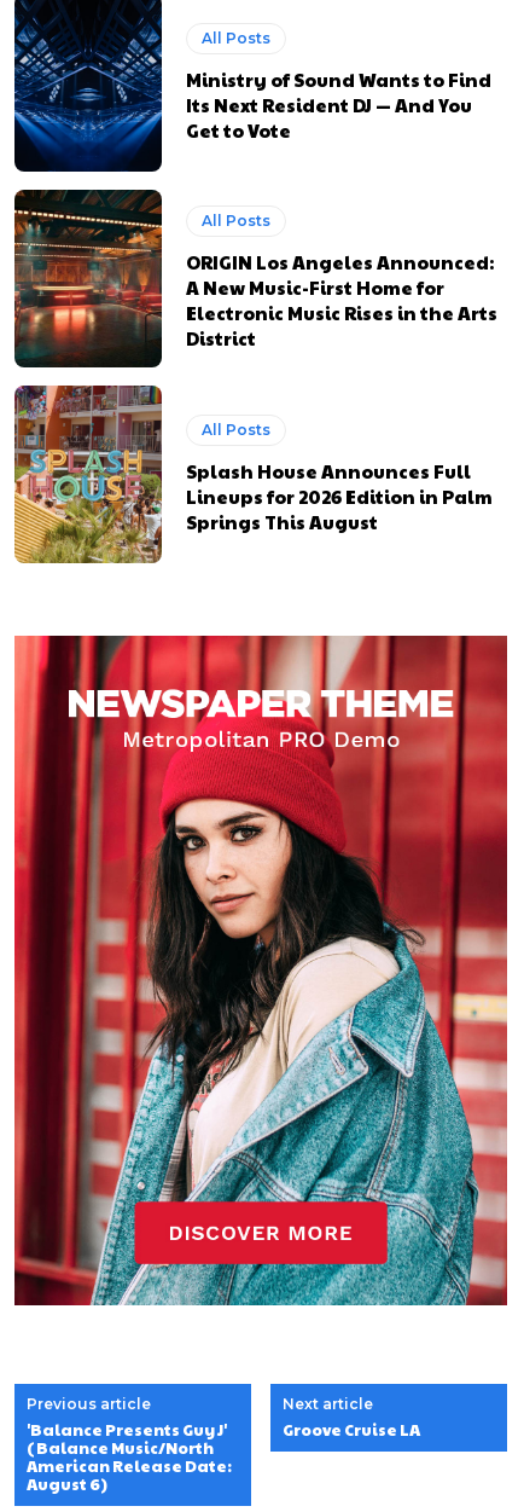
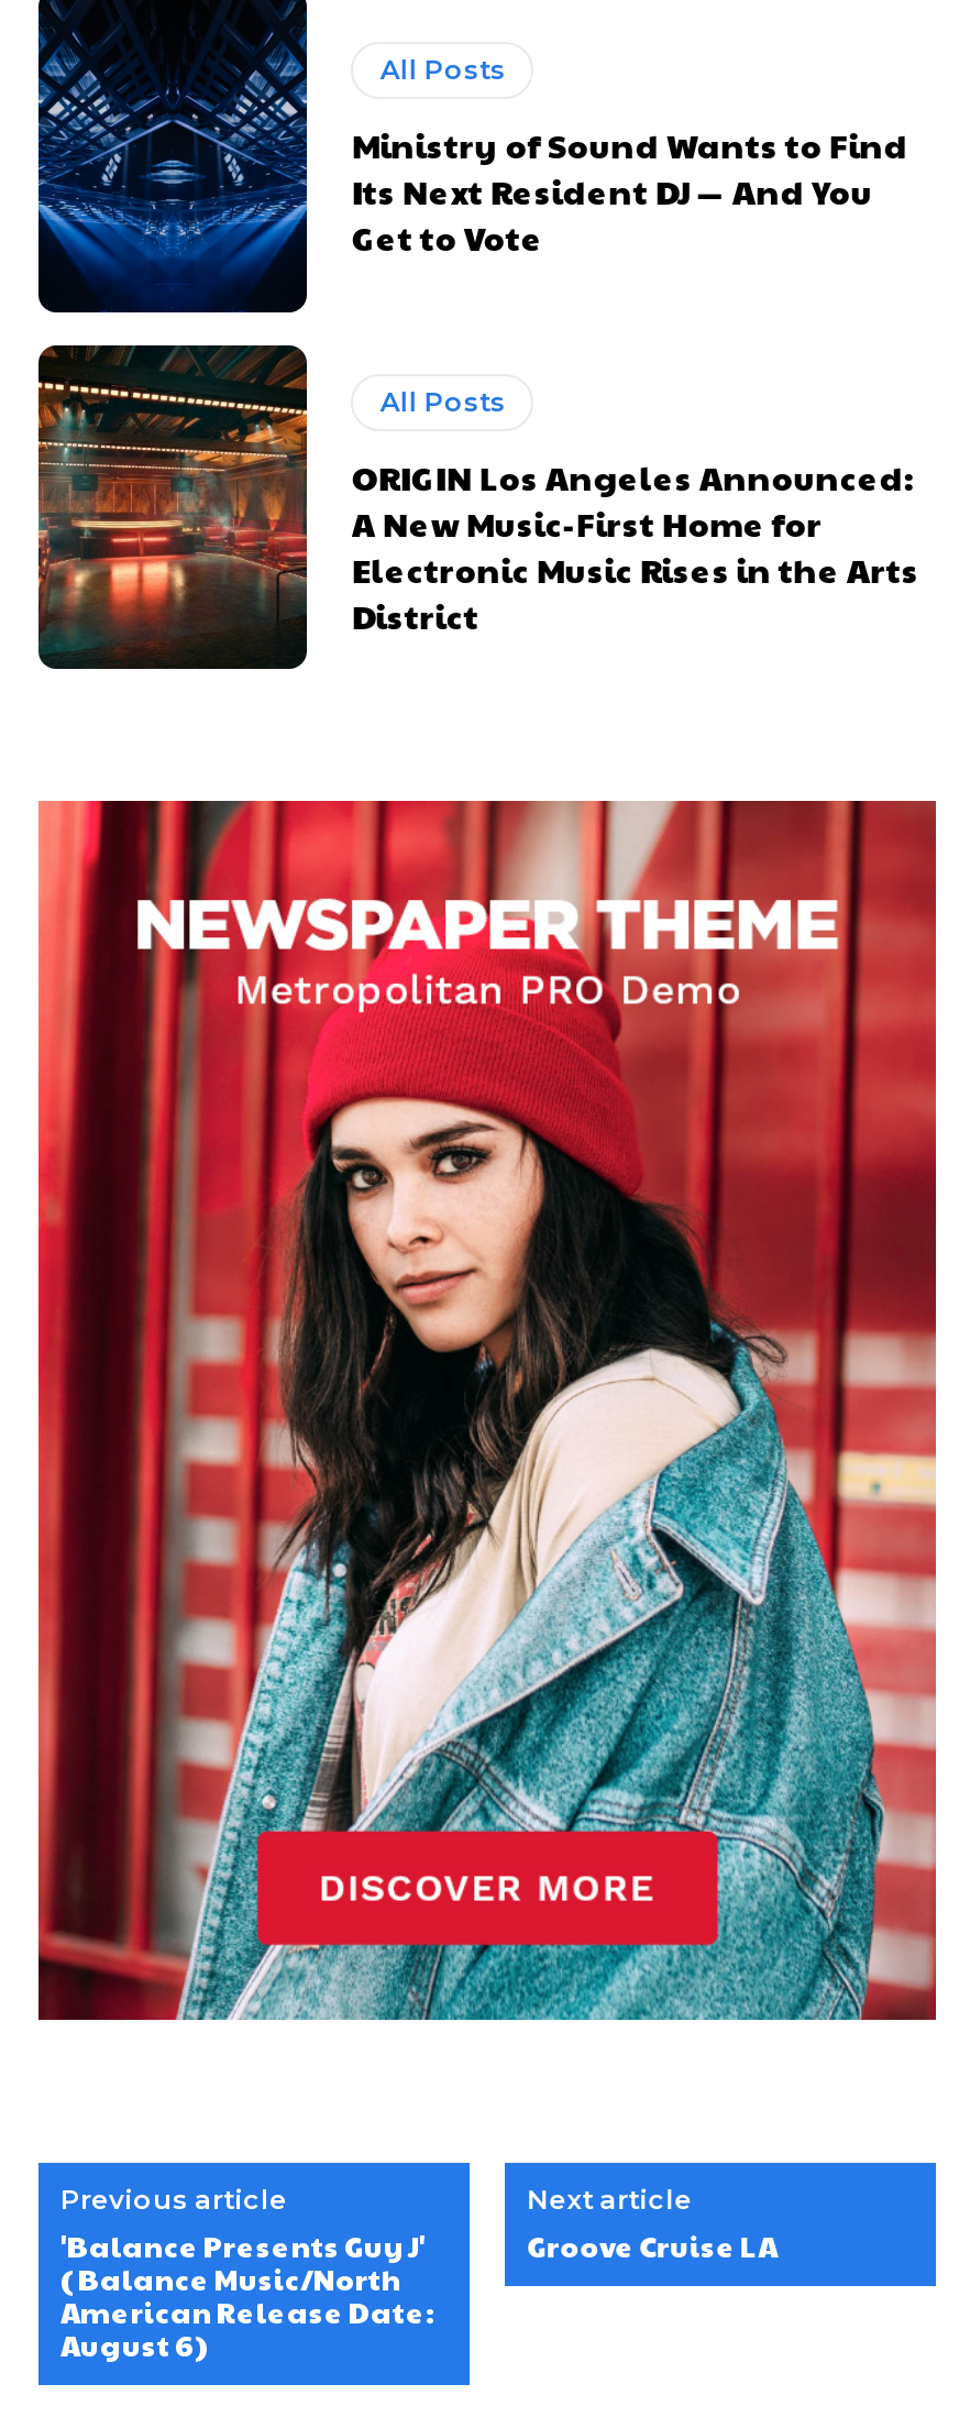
[13,384,493,564] [image] | All Posts | Splash House Announces Full | Lineups for 2026 Edition in Palm | Springs This August -> none

